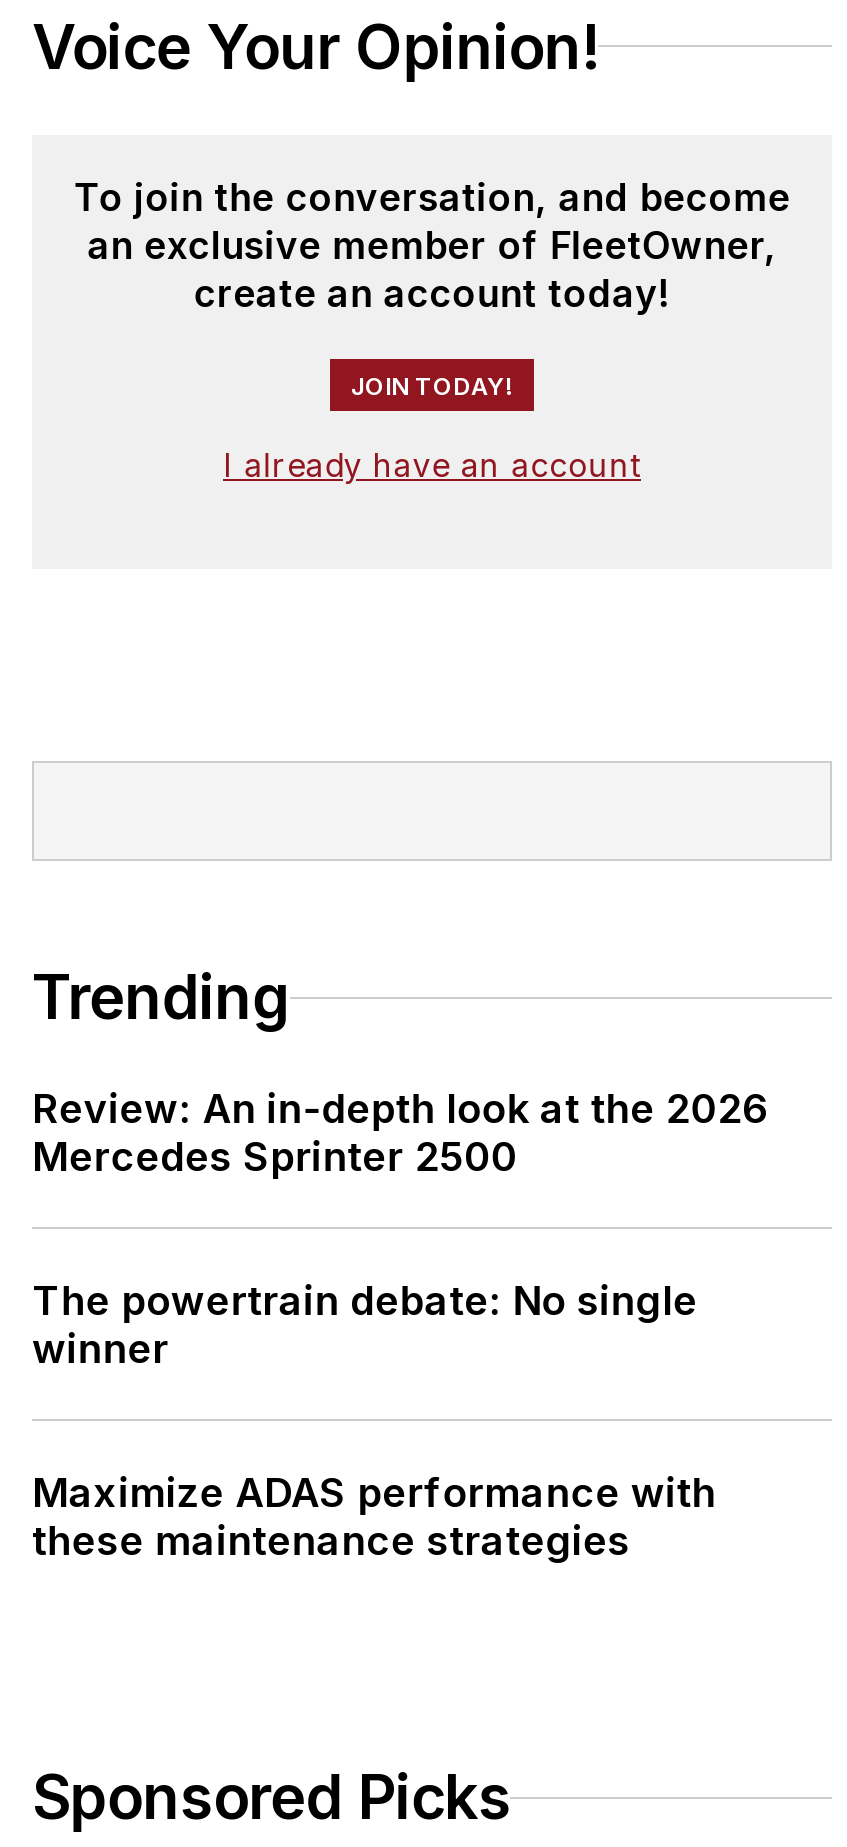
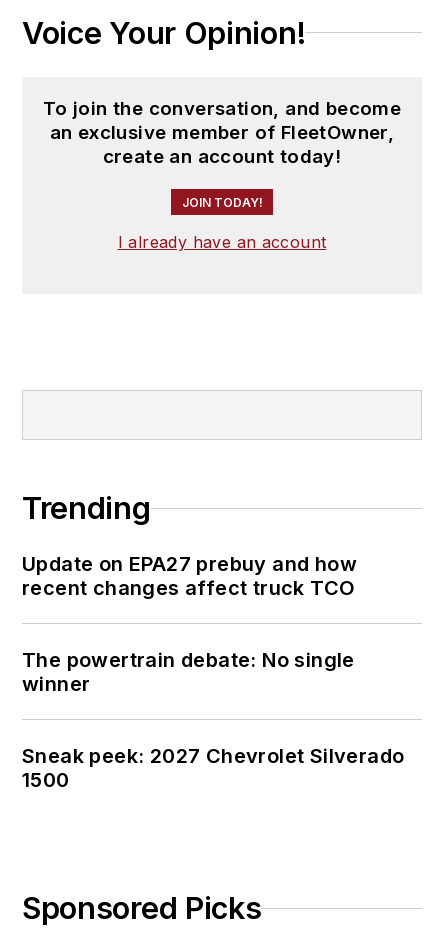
[32,1086,769,1182] Review: An in-depth look at the 2026 | Mercedes Sprinter 2500 -> [22,552,357,600] Update on EPA27 prebuy and how | recent changes affect truck TCO
[32,1470,716,1566] Maximize ADAS performance with | these maintenance strategies -> [22,744,404,792] Sneak peek: 2027 Chevrolet Silverado | 1500

